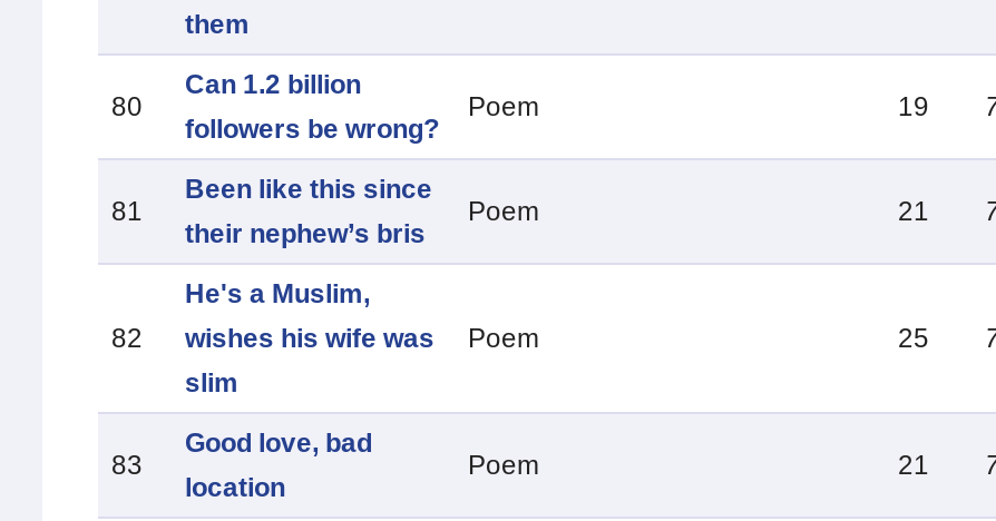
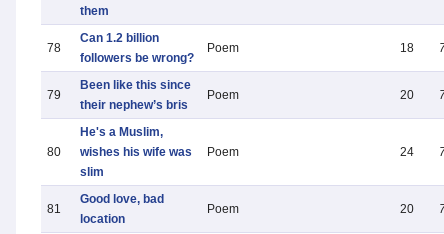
[111,91,143,122] 80 -> [47,41,61,55] 78
[898,91,929,122] 19 -> [400,41,414,55] 18
[111,196,143,227] 81 -> [47,88,61,102] 79
[898,196,929,227] 21 -> [400,88,414,102] 20
[111,323,539,354] 82 wishes his wife was Poem -> [47,145,239,159] 80 wishes his wife was Poem
[898,323,929,354] 25 -> [400,145,414,159] 24
[111,450,143,481] 83 -> [47,202,61,216] 81
[898,450,929,481] 21 -> [400,202,414,216] 20

